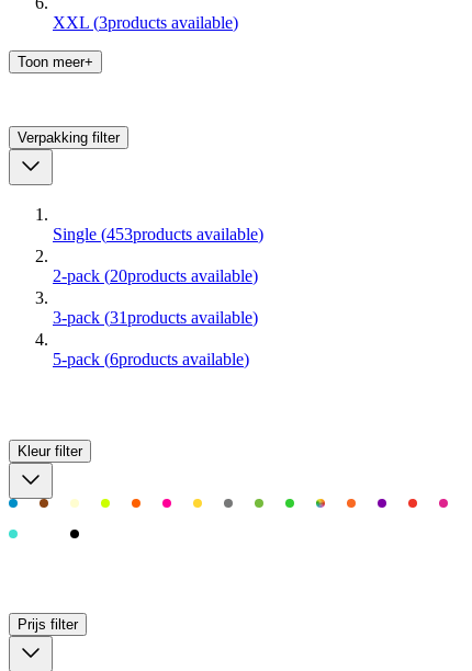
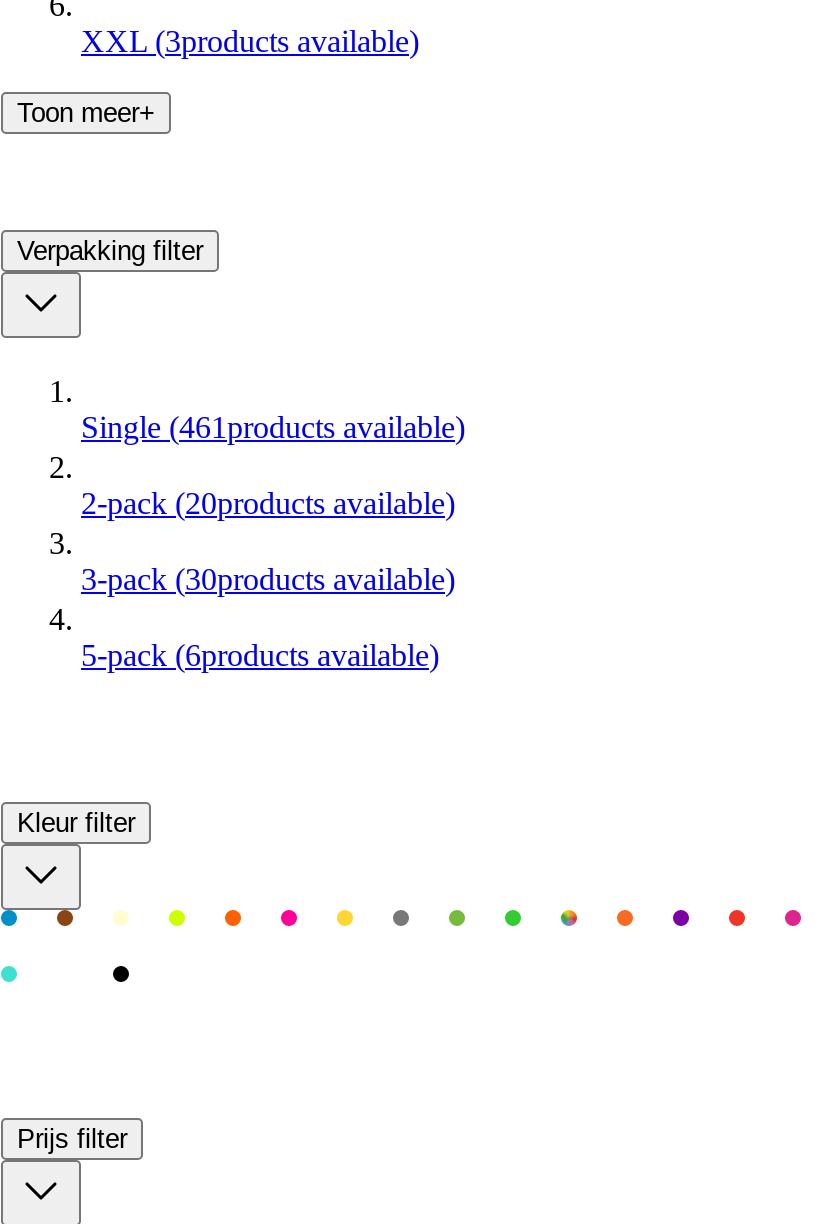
[53,225,263,243] Single (453 products available) -> [81,410,465,444] Single (461 products available)
[53,308,258,327] 3-pack (31products available) -> [81,562,455,596] 3-pack (30products available)

